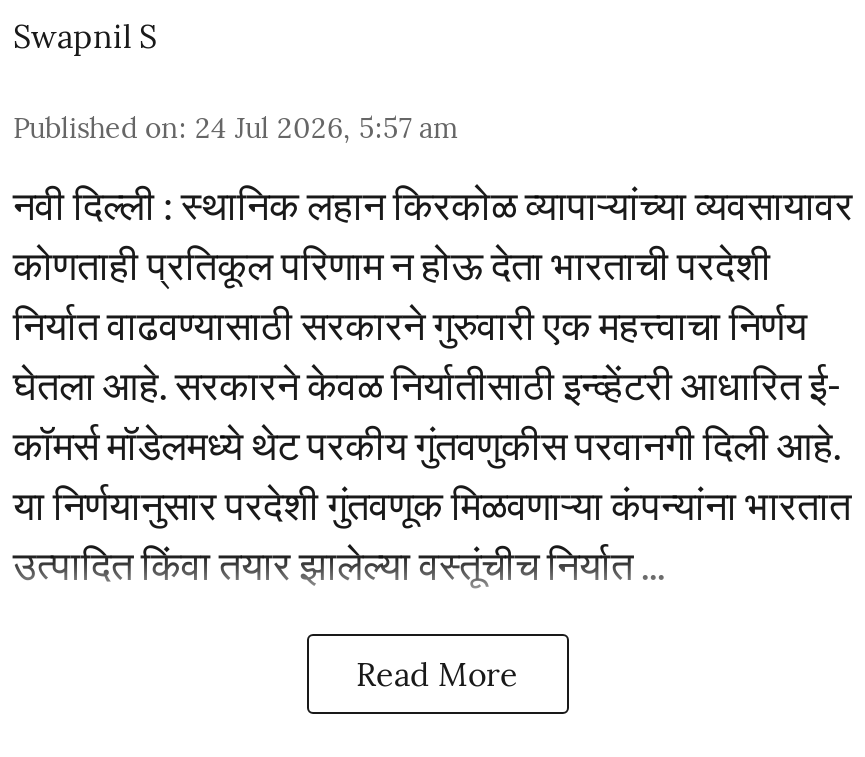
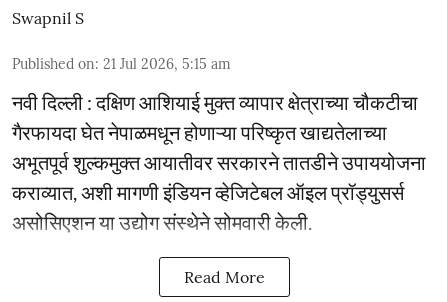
[13,109,459,145] Published on: 24 Jul 2026, 5:57 am -> [12,54,231,72] Published on: 21 Jul 2026, 5:15 am
[13,179,853,587] नवी दिल्ली : स्थानिक लहान किरकोळ व्यापाऱ्यांच्या व्यवसायावर | कोणताही प्रतिकूल परिणाम न होऊ देता भारताची परदेशी | निर्यात वाढवण्यासाठी सरकारने गुरुवारी एक महत्त्वाचा निर्णय | घेतला आहे. सरकारने केवळ निर्यातीसाठी इन्व्हेंटरी आधारित ई- | कॉमर्स मॉडेलमध्ये थेट परकीय गुंतवणुकीस परवानगी दिली आहे. | या निर्णयानुसार परदेशी गुंतवणूक मिळवणाऱ्या कंपन्यांना भारतात | उत्पादित किंवा तयार झालेल्या वस्तूंचीच निर्यात ... -> [12,89,426,233] नवी दिल्ली : दक्षिण आशियाई मुक्त व्यापार क्षेत्राच्या चौकटीचा | गैरफायदा घेत नेपाळमधून होणाऱ्या परिष्कृत खाद्यतेलाच्या | अभूतपूर्व शुल्कमुक्त आयातीवर सरकारने तातडीने उपाययोजना | कराव्यात, अशी मागणी इंडियन व्हेजिटेबल ऑइल प्रॉड्युसर्स | असोसिएशन या उद्योग संस्थेने सोमवारी केली.

